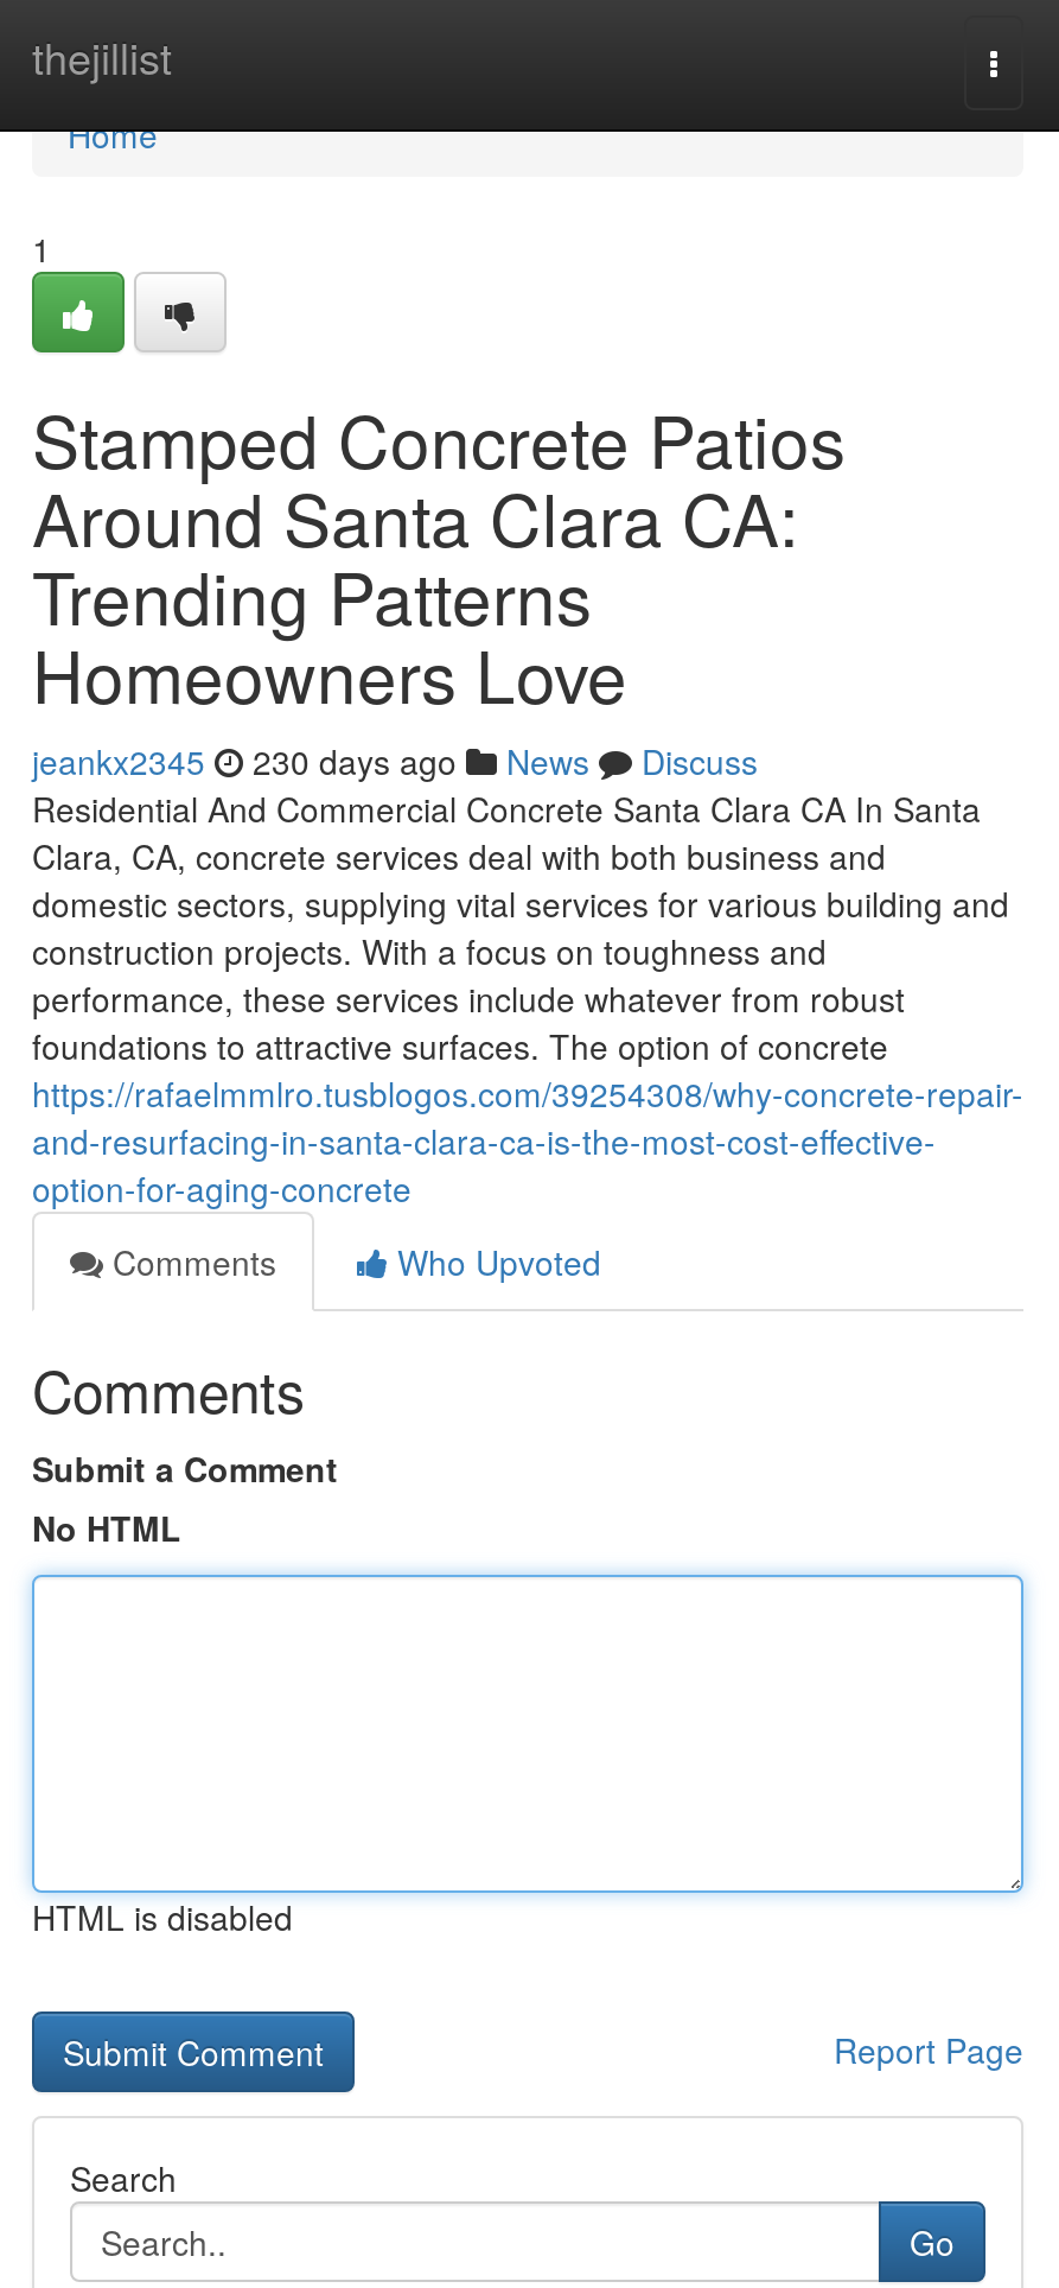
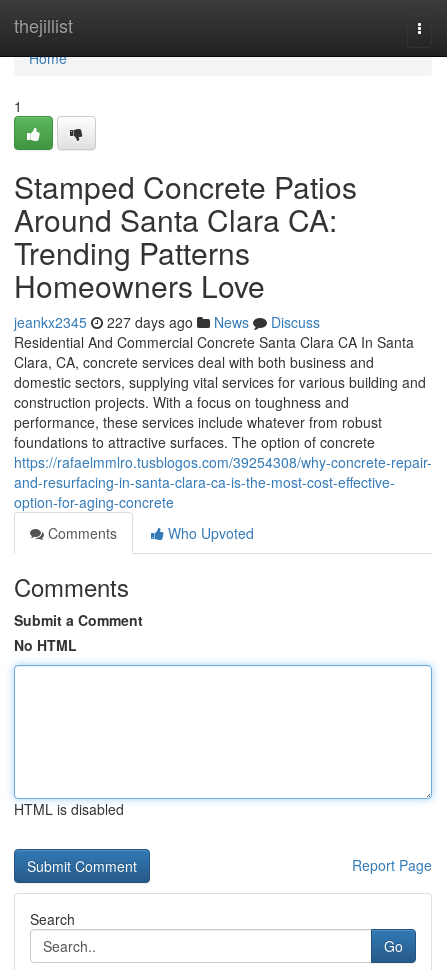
[32,737,758,784] jeankx2345 230 days ago News Discuss -> [14,312,320,332] jeankx2345 227 days ago News Discuss

